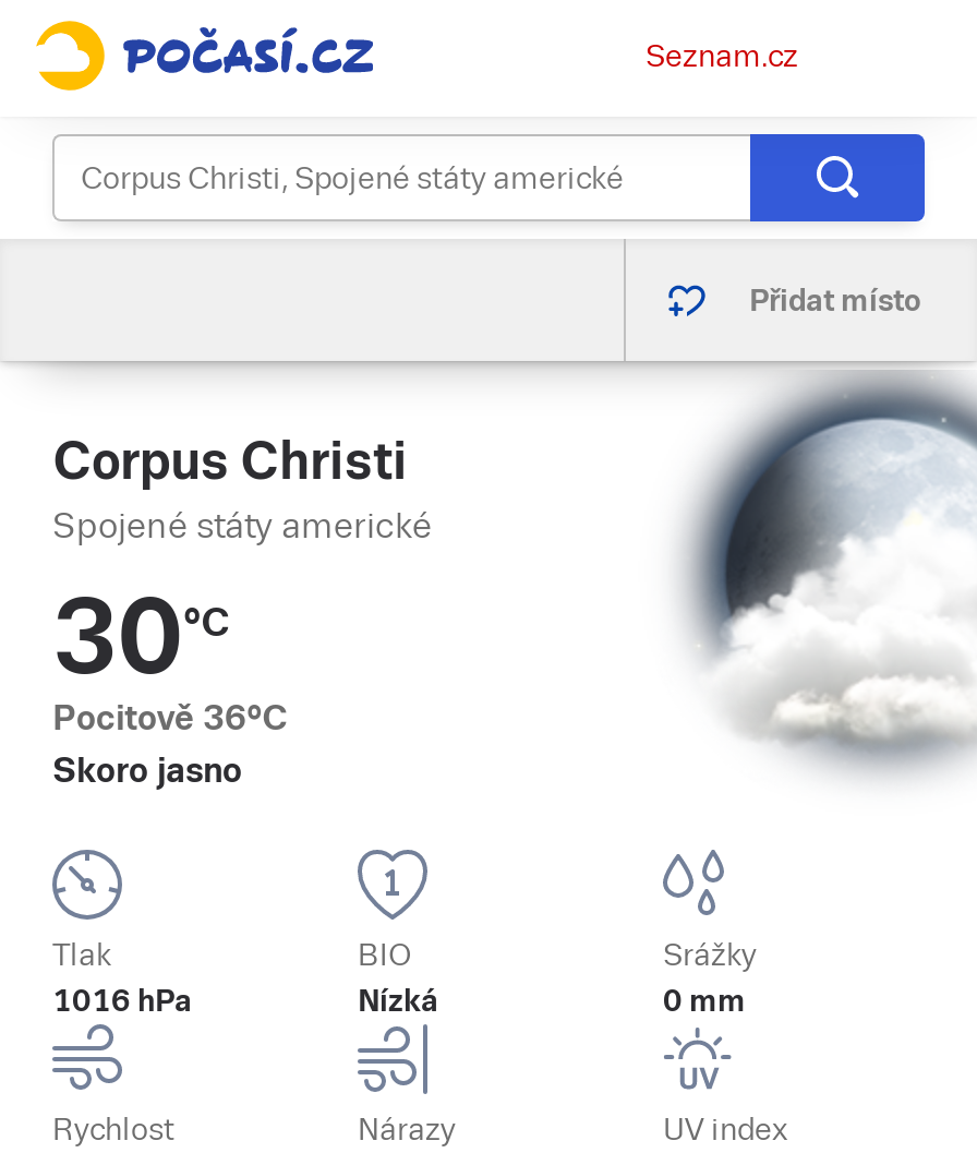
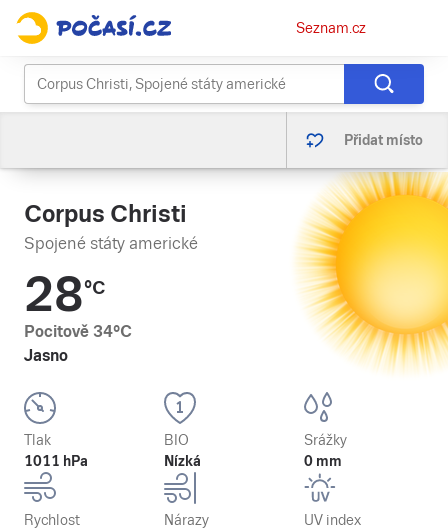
[650,372,970,800] [image] -> [297,172,445,371] [image]
[52,577,288,791] 30°C | Pocitově 36°C | Skoro jasno -> [24,267,132,365] 28°C | Pocitově 34°C | Jasno
[52,983,192,1018] 1016 hPa -> [24,453,88,469] 1011 hPa

